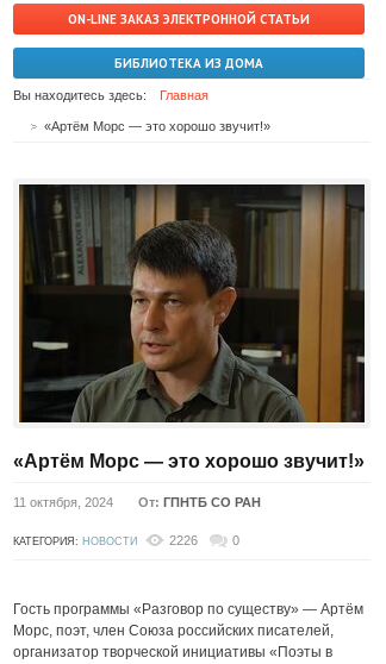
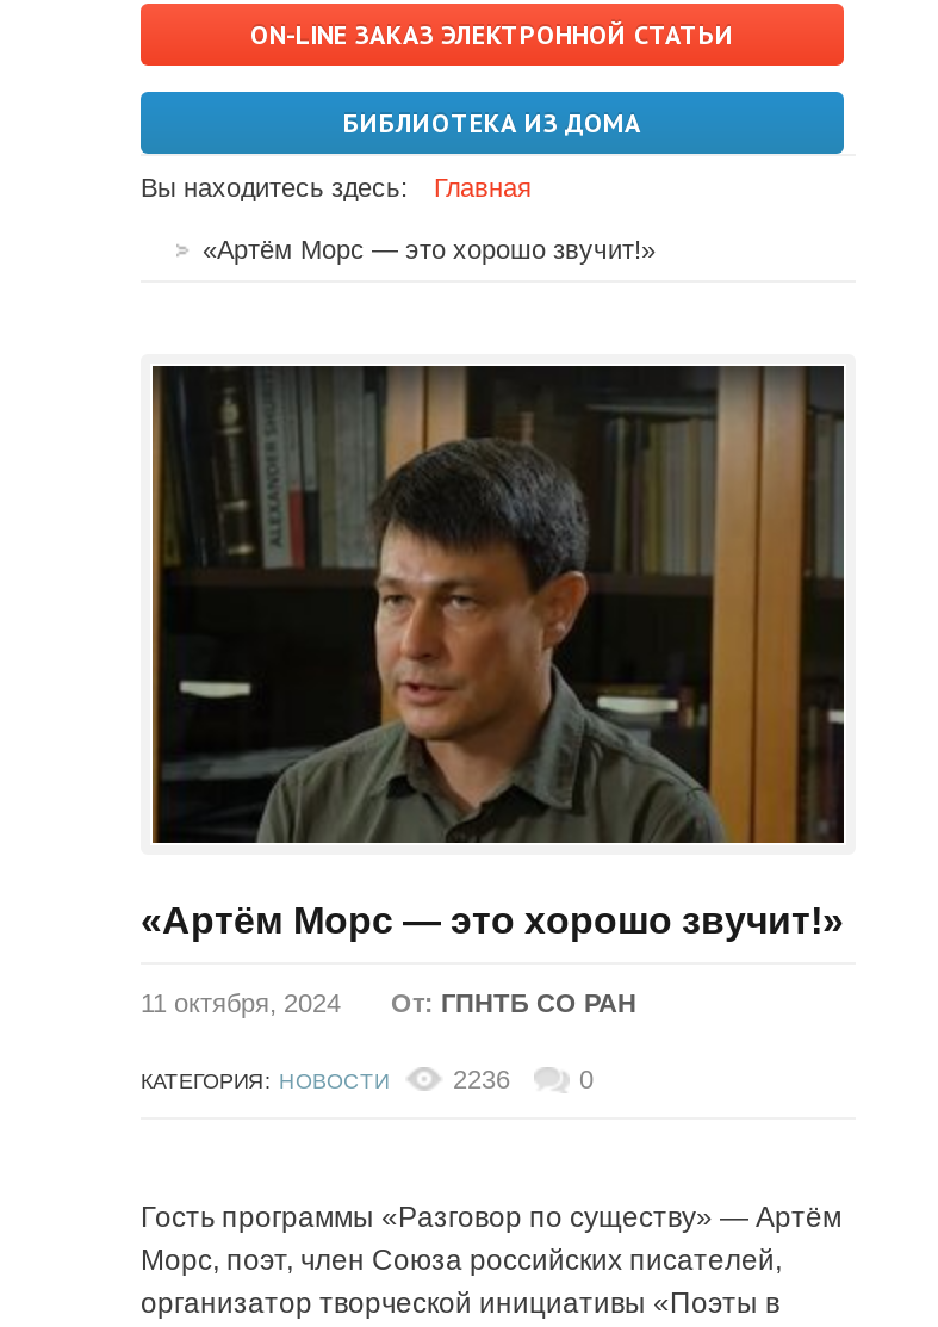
[169,533,198,547] 2226 -> [453,1065,510,1093] 2236

